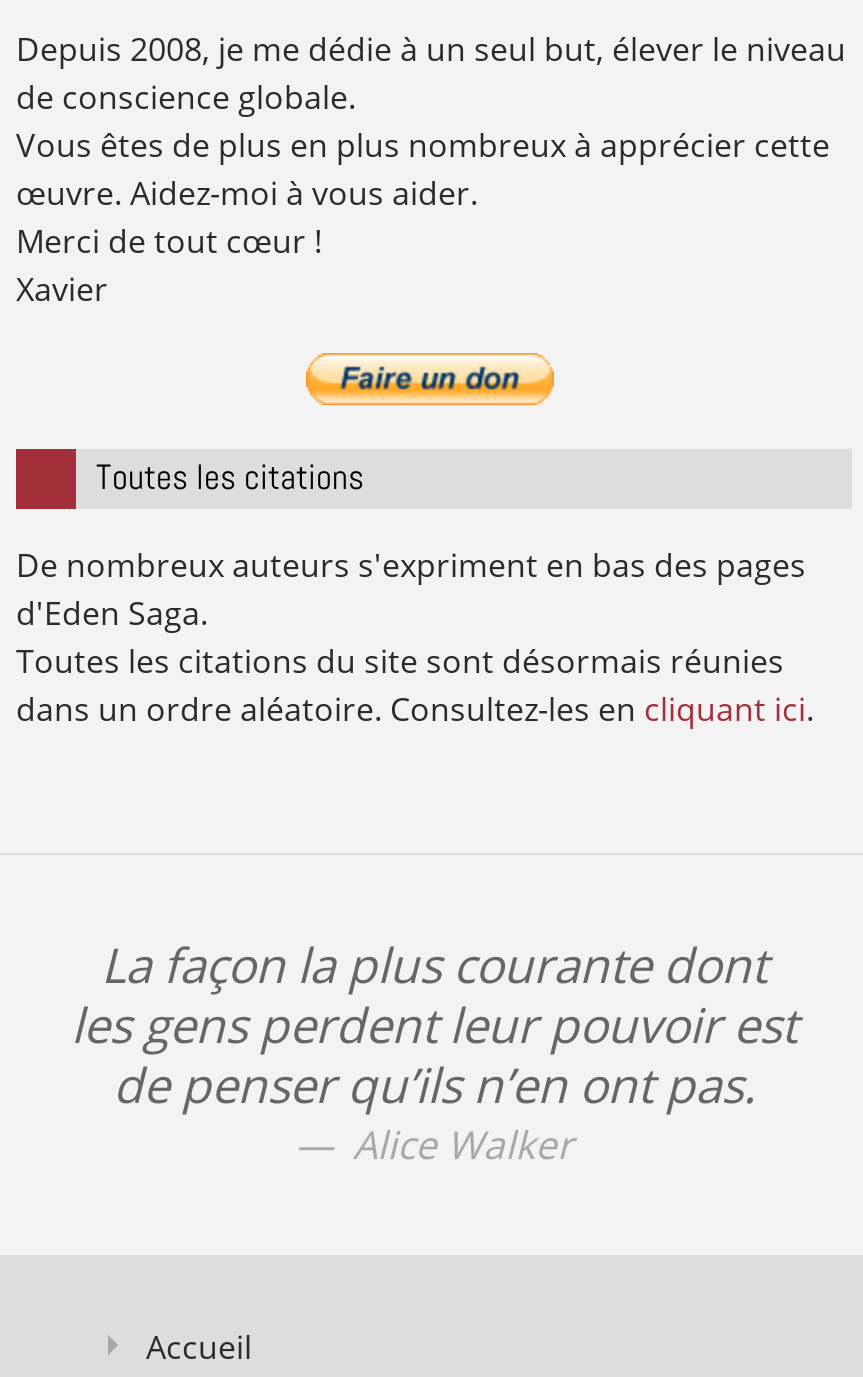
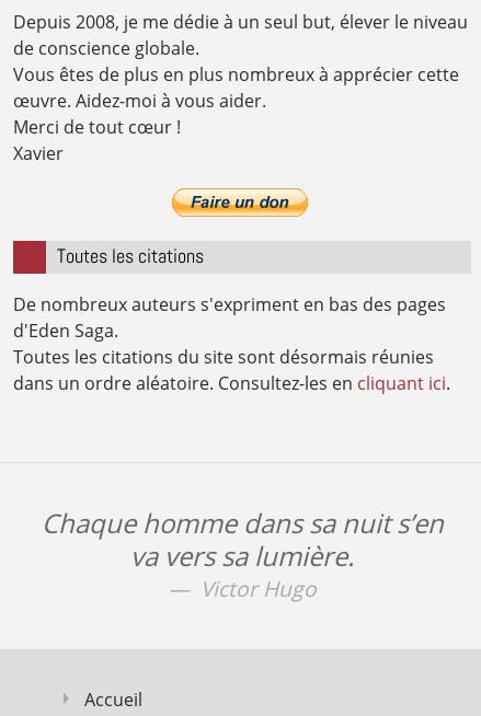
[71,930,797,1170] La façon la plus courante dont | les gens perdent leur pouvoir est | de penser qu’ils n’en ont pas. | Alice Walker -> [41,504,443,603] Chaque homme dans sa nuit s’en | va vers sa lumière. | Victor Hugo

